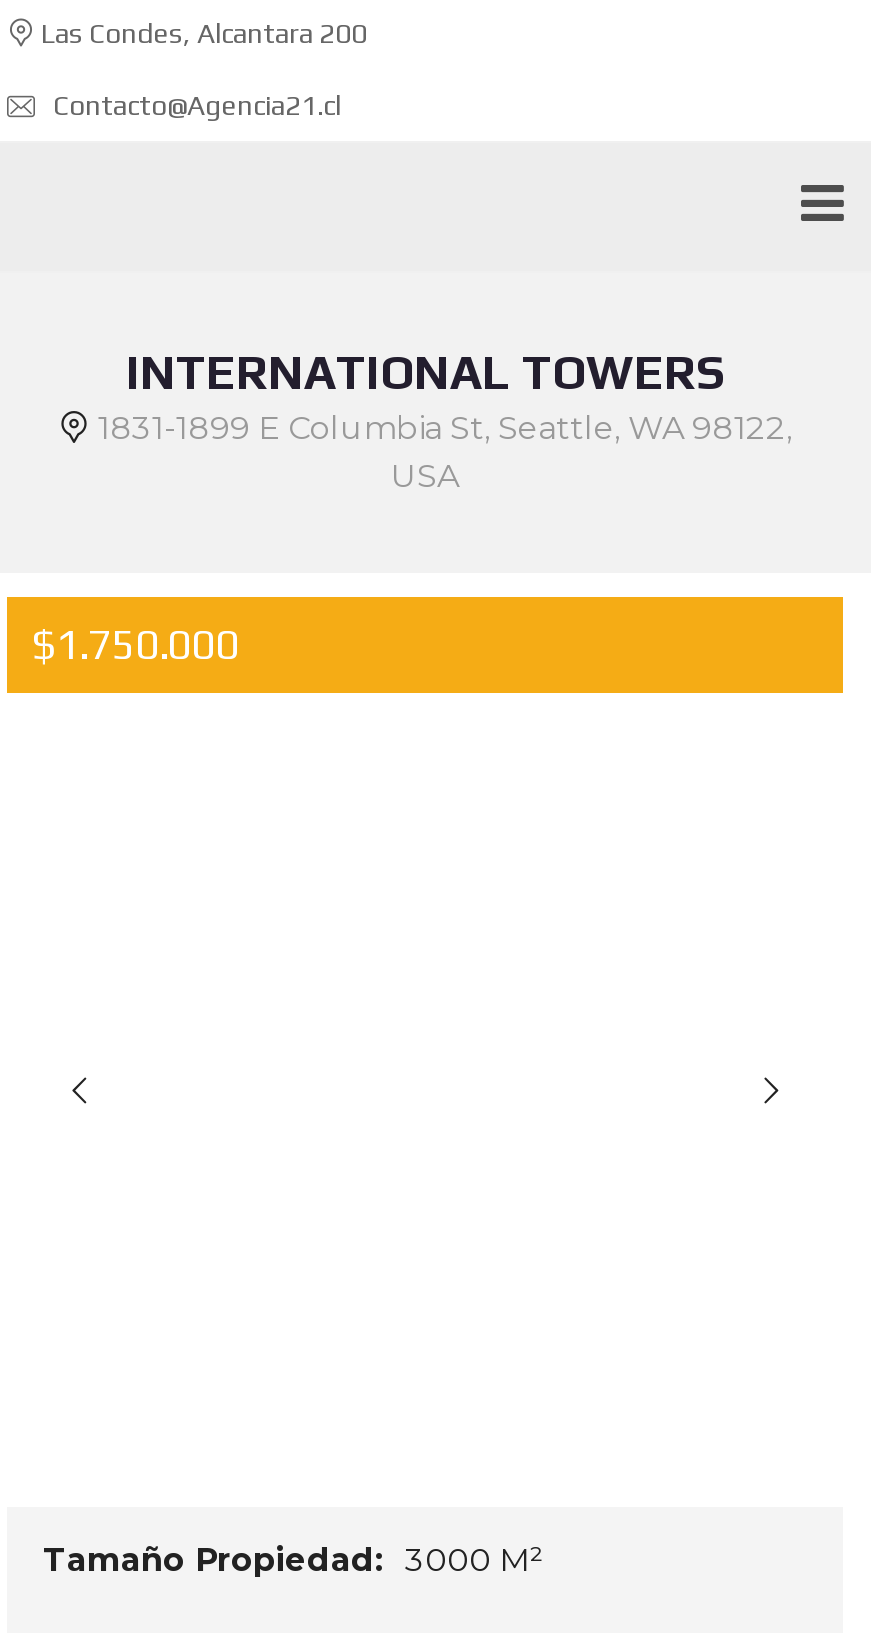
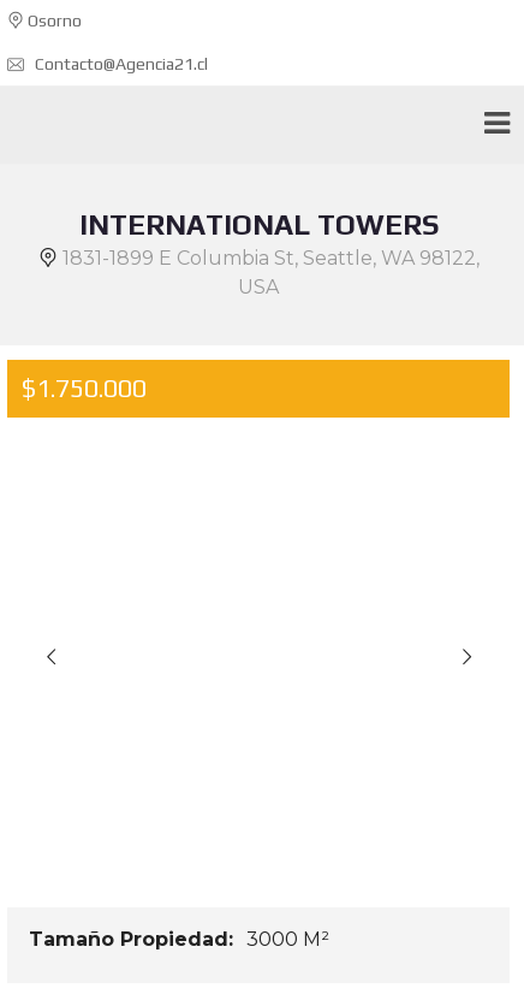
[35,17,367,49] Las Condes, Alcantara 200 -> [24,11,82,30] Osorno

